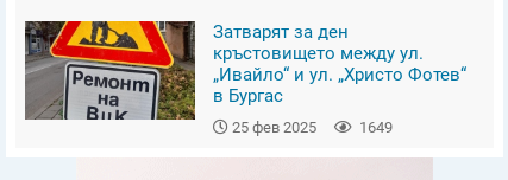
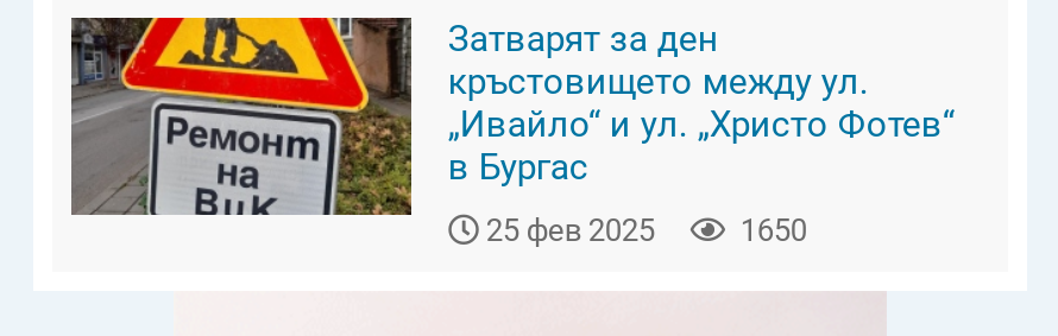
[360,118,393,136] 1649 -> [740,212,807,247] 1650

